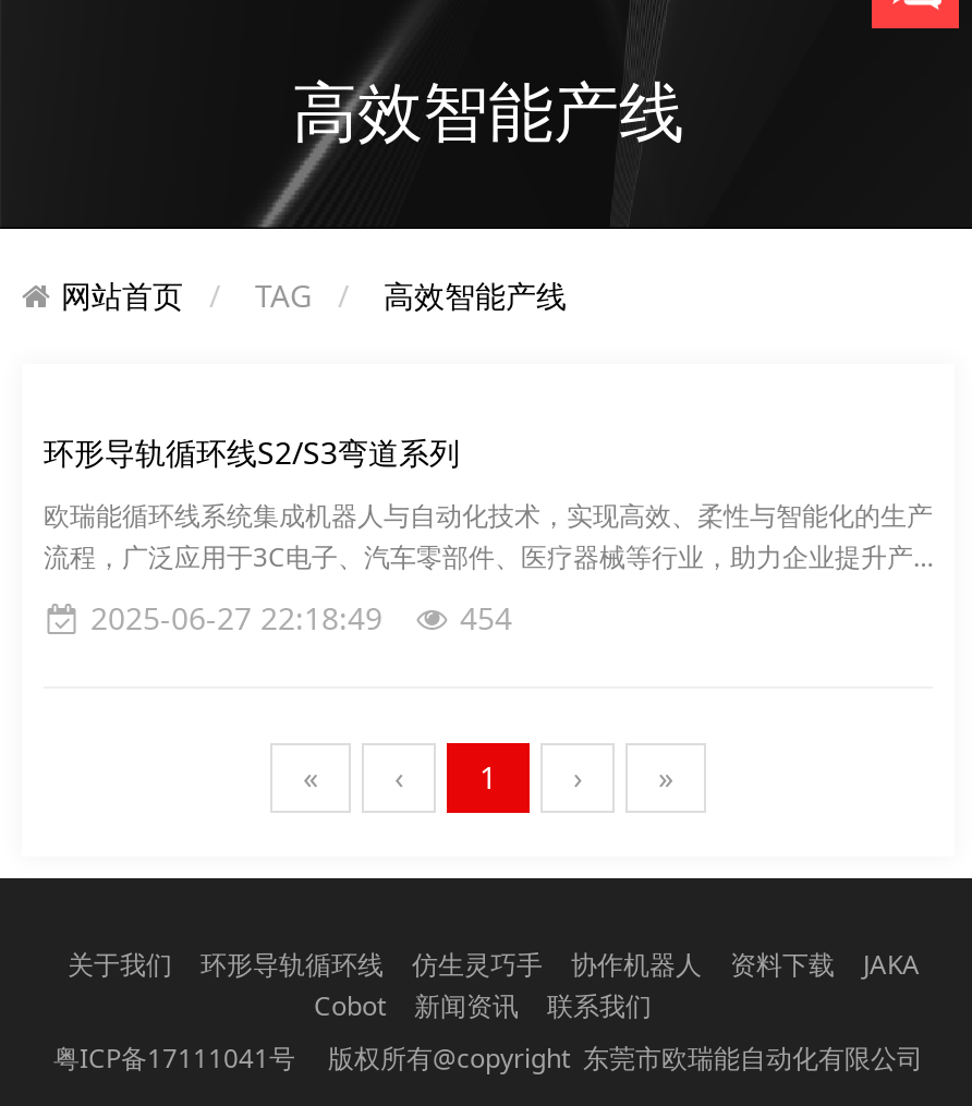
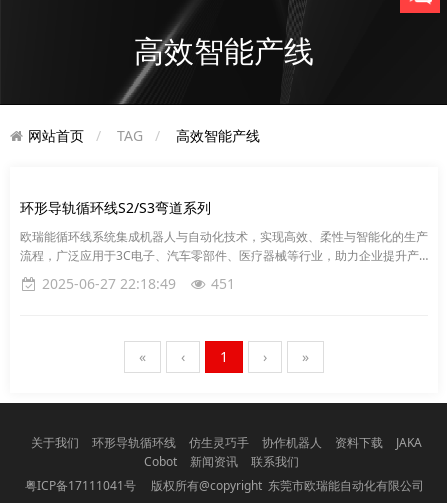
[460,597,512,639] 454 -> [211,274,235,293] 451

